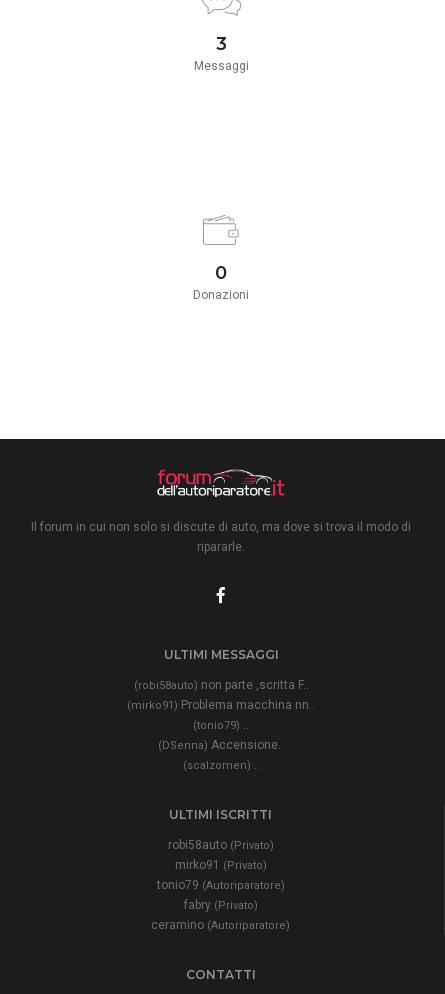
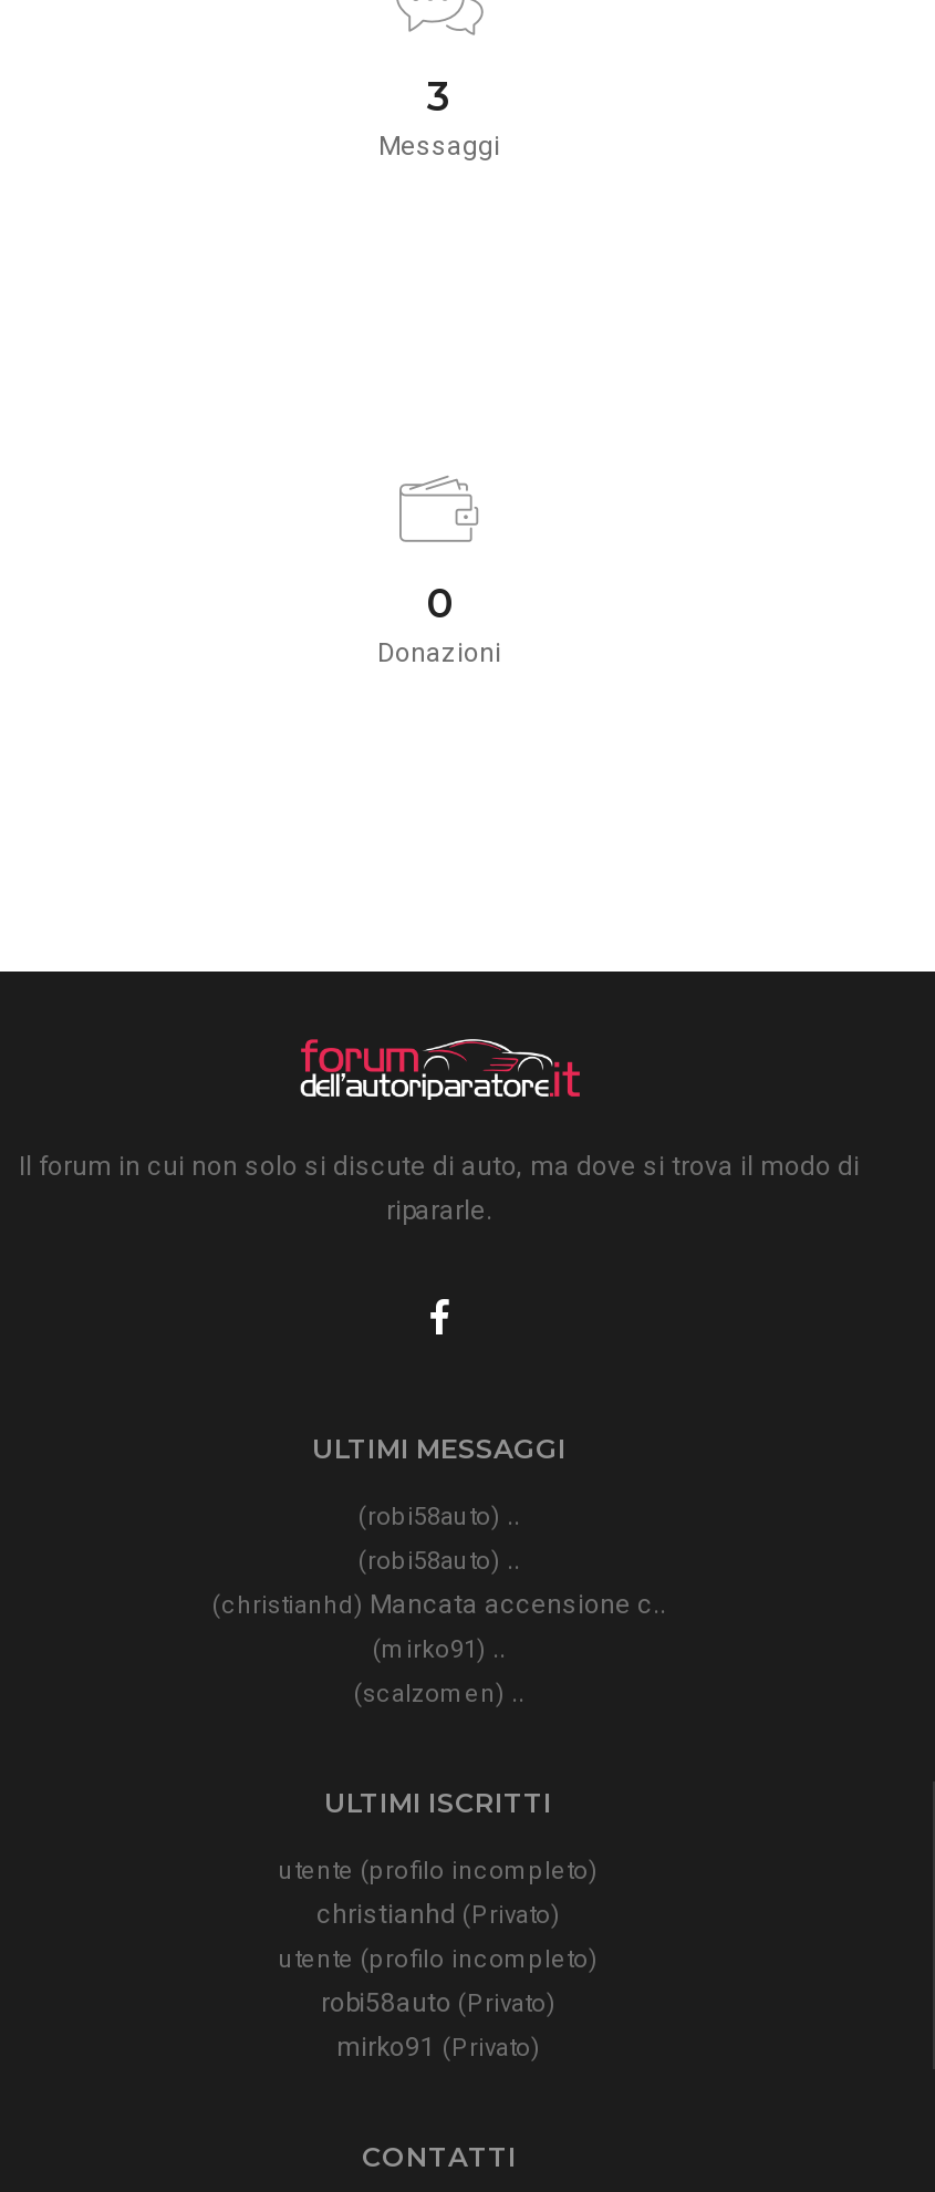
[127,678,315,752] (robi58auto) non parte ,scritta F.. | (mirko91) Problema macchina nn.. | (tonio79).. | (DSenna) Accensione.. -> [212,1500,666,1664] (robi58auto).. | (robi58auto).. | (christianhd) Mancata accensione c.. | (mirko91)..
none -> [279,1857,598,1974] utente (profilo incompleto) | christianhd (Privato) | utente (profilo incompleto)
moved [167,838,273,872] -> [321,1987,555,2062]: robi58auto (Privato) | mirko91 (Privato)
[151,878,290,932] tonio79 (Autoriparatore) | fabry (Privato) | ceramino (Autoriparatore) -> none

